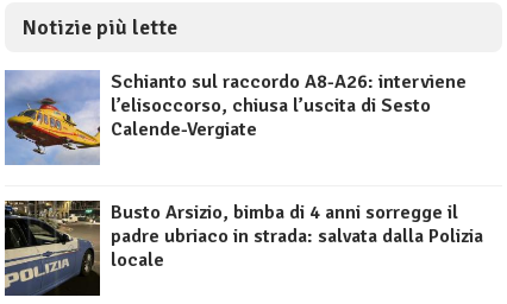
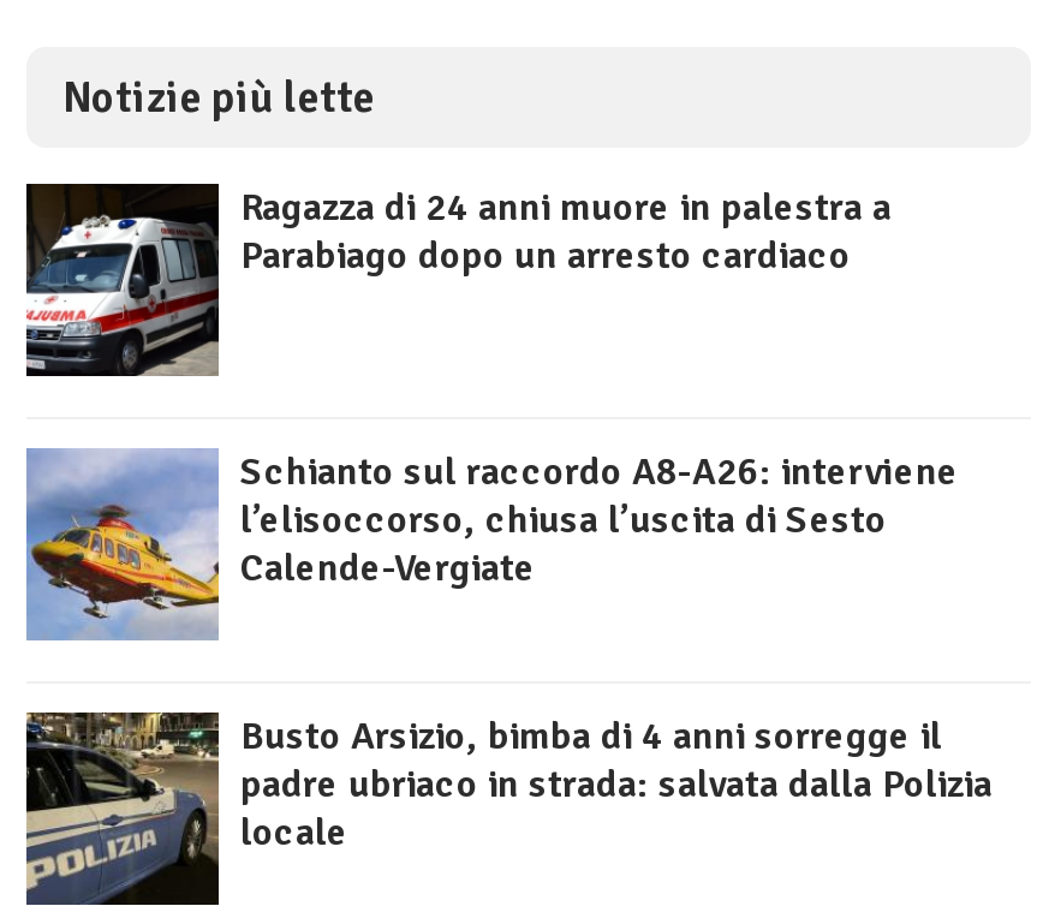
none -> [24,181,892,378] [image] | Ragazza di 24 anni muore in palestra a | Parabiago dopo un arresto cardiaco

